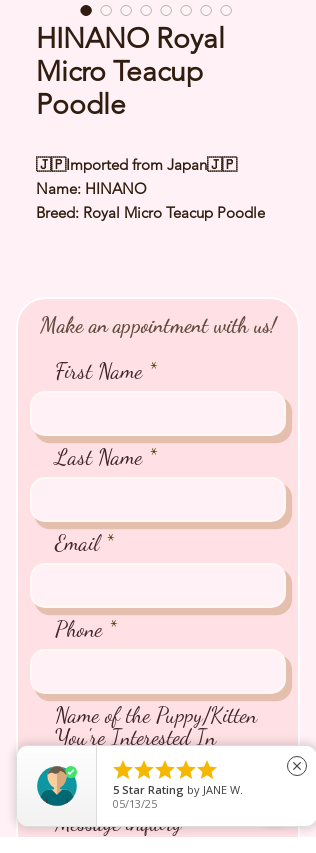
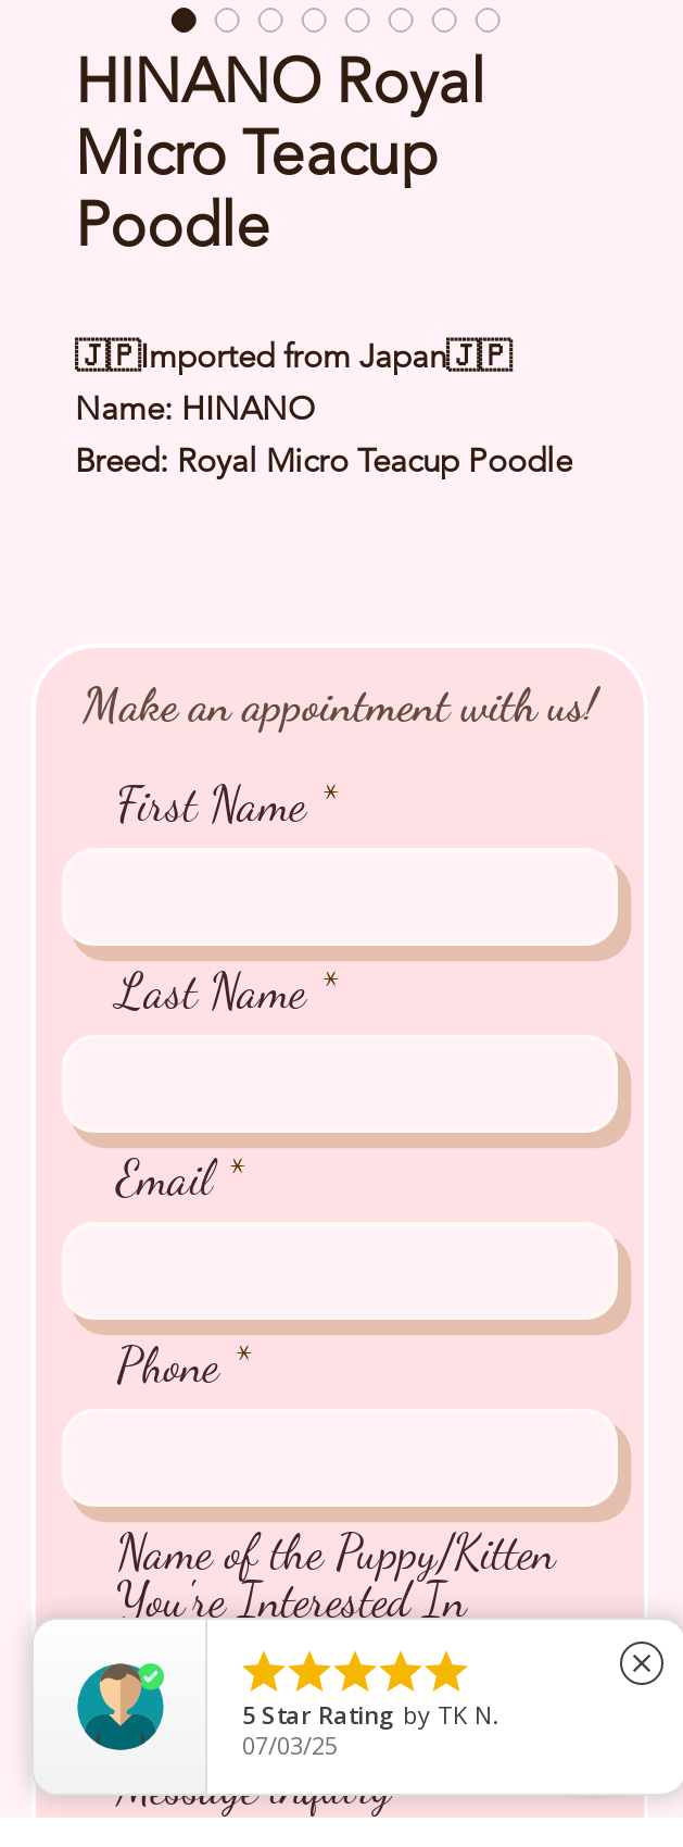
[113,782,243,797] 5 Star Rating by JANE W. -> [242,1698,498,1731] 5 Star Rating by TK N.
[113,796,157,811] 05/13/25 -> [242,1729,338,1761] 07/03/25

